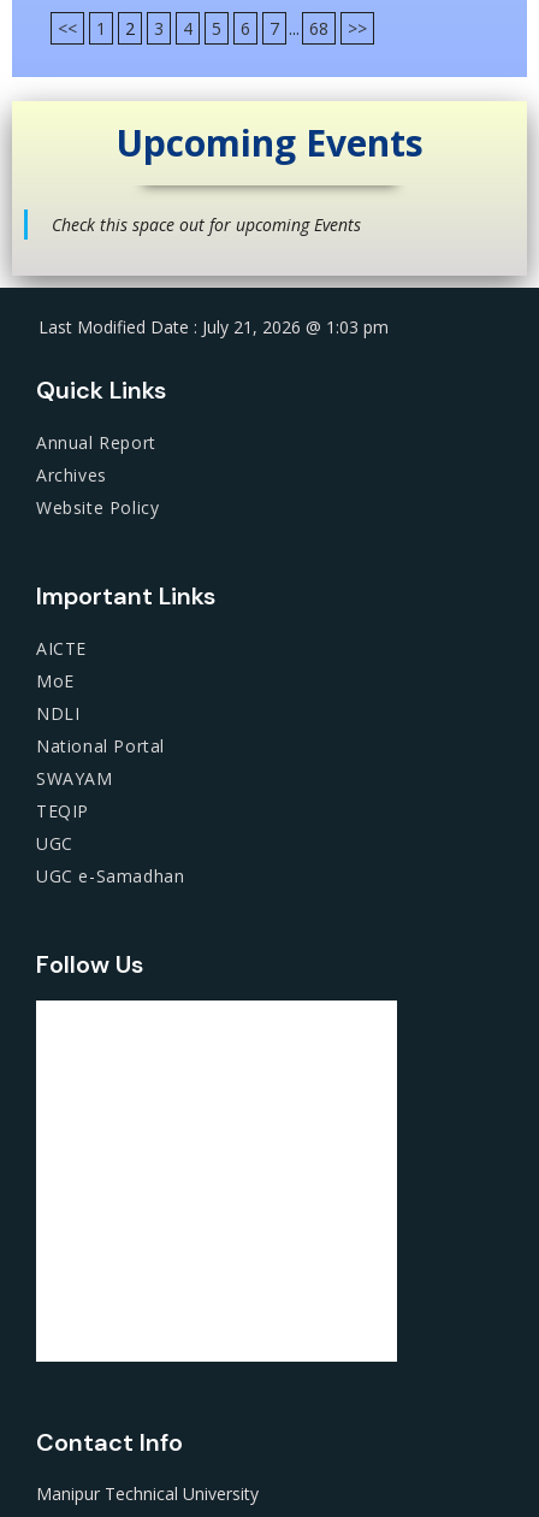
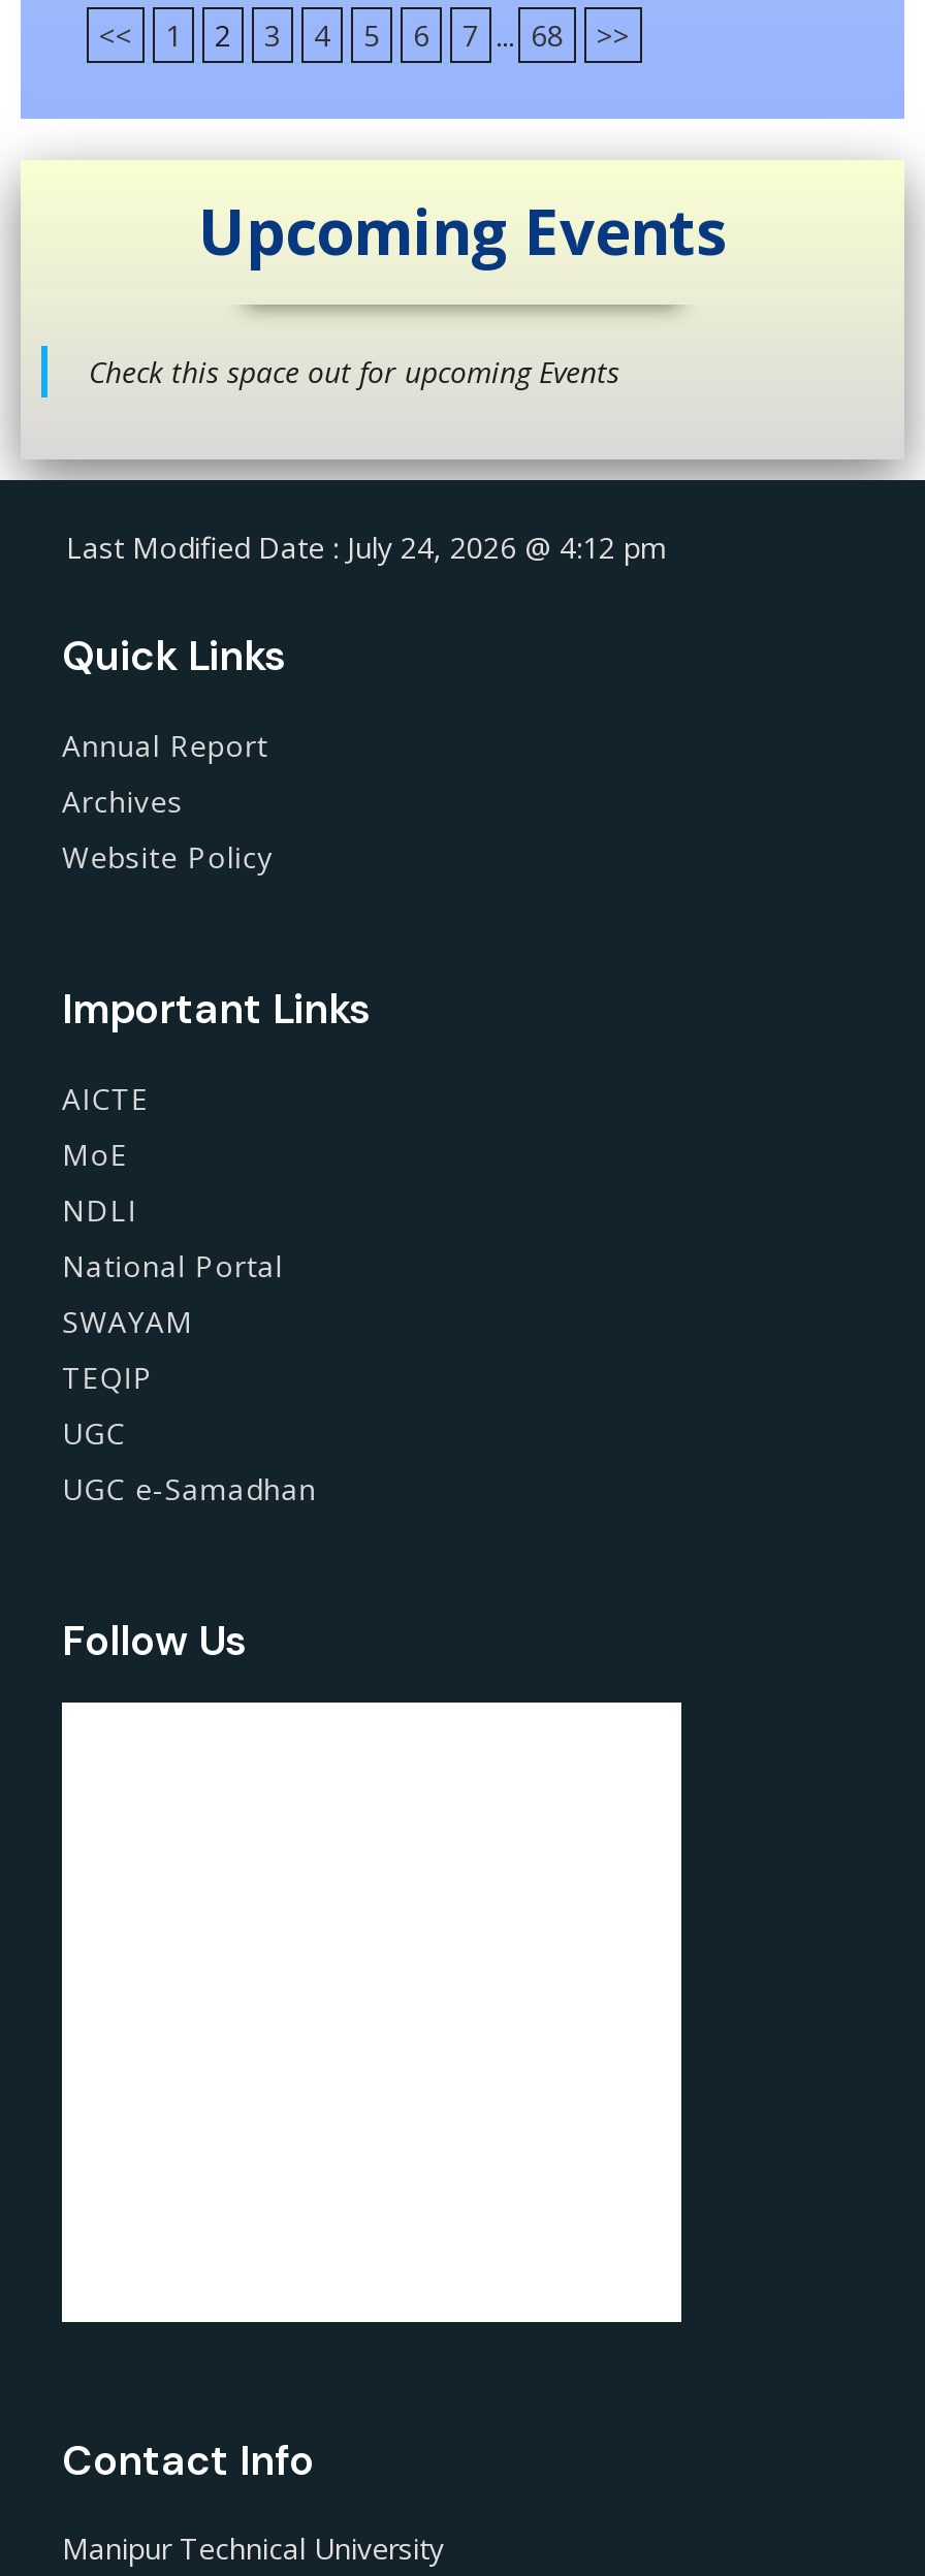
[38,315,389,338] Last Modified Date : July 21, 2026 @ 1:03 pm -> [66,527,667,566] Last Modified Date : July 24, 2026 @ 4:12 pm

